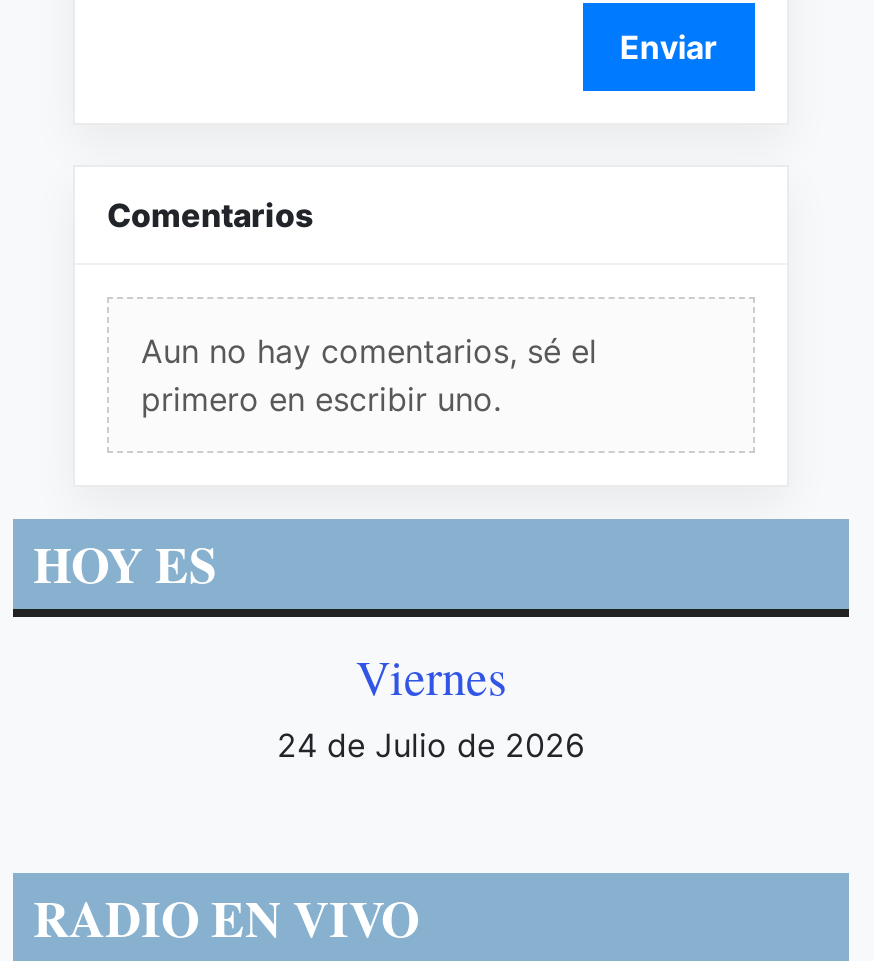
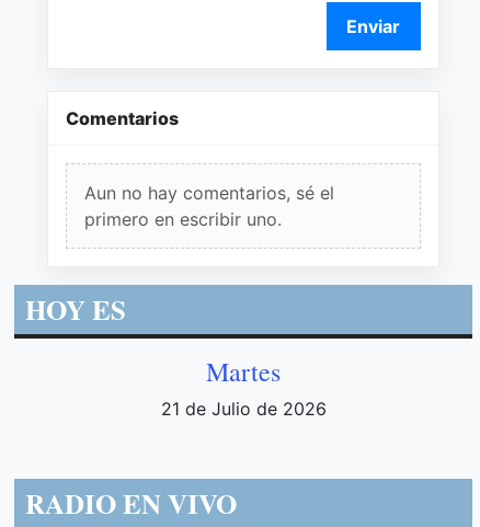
[277,645,585,765] Viernes | 24 de Julio de 2026 -> [161,354,326,420] Martes | 21 de Julio de 2026

